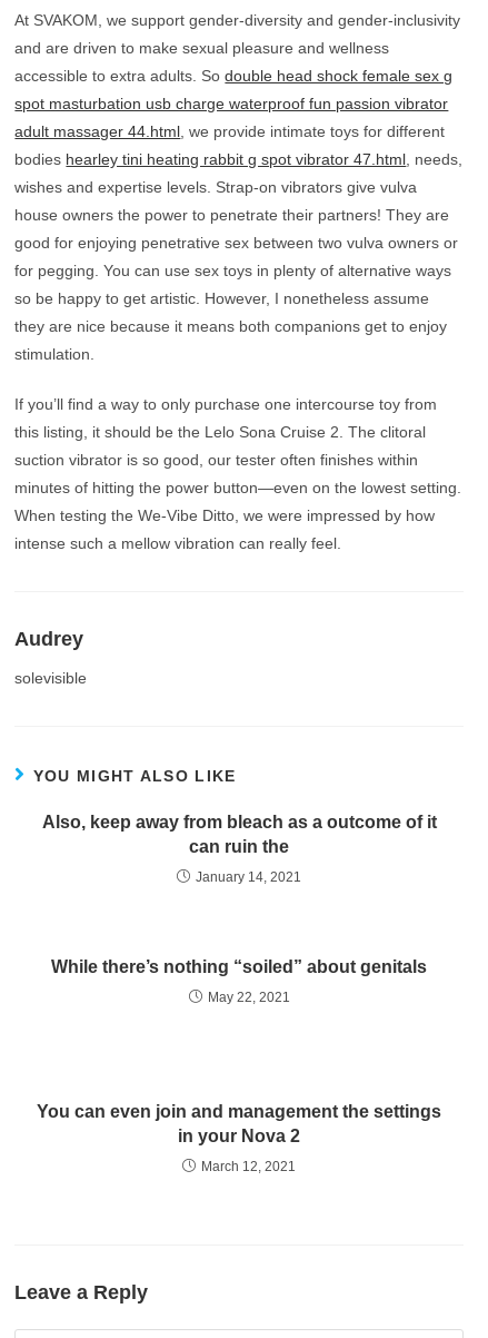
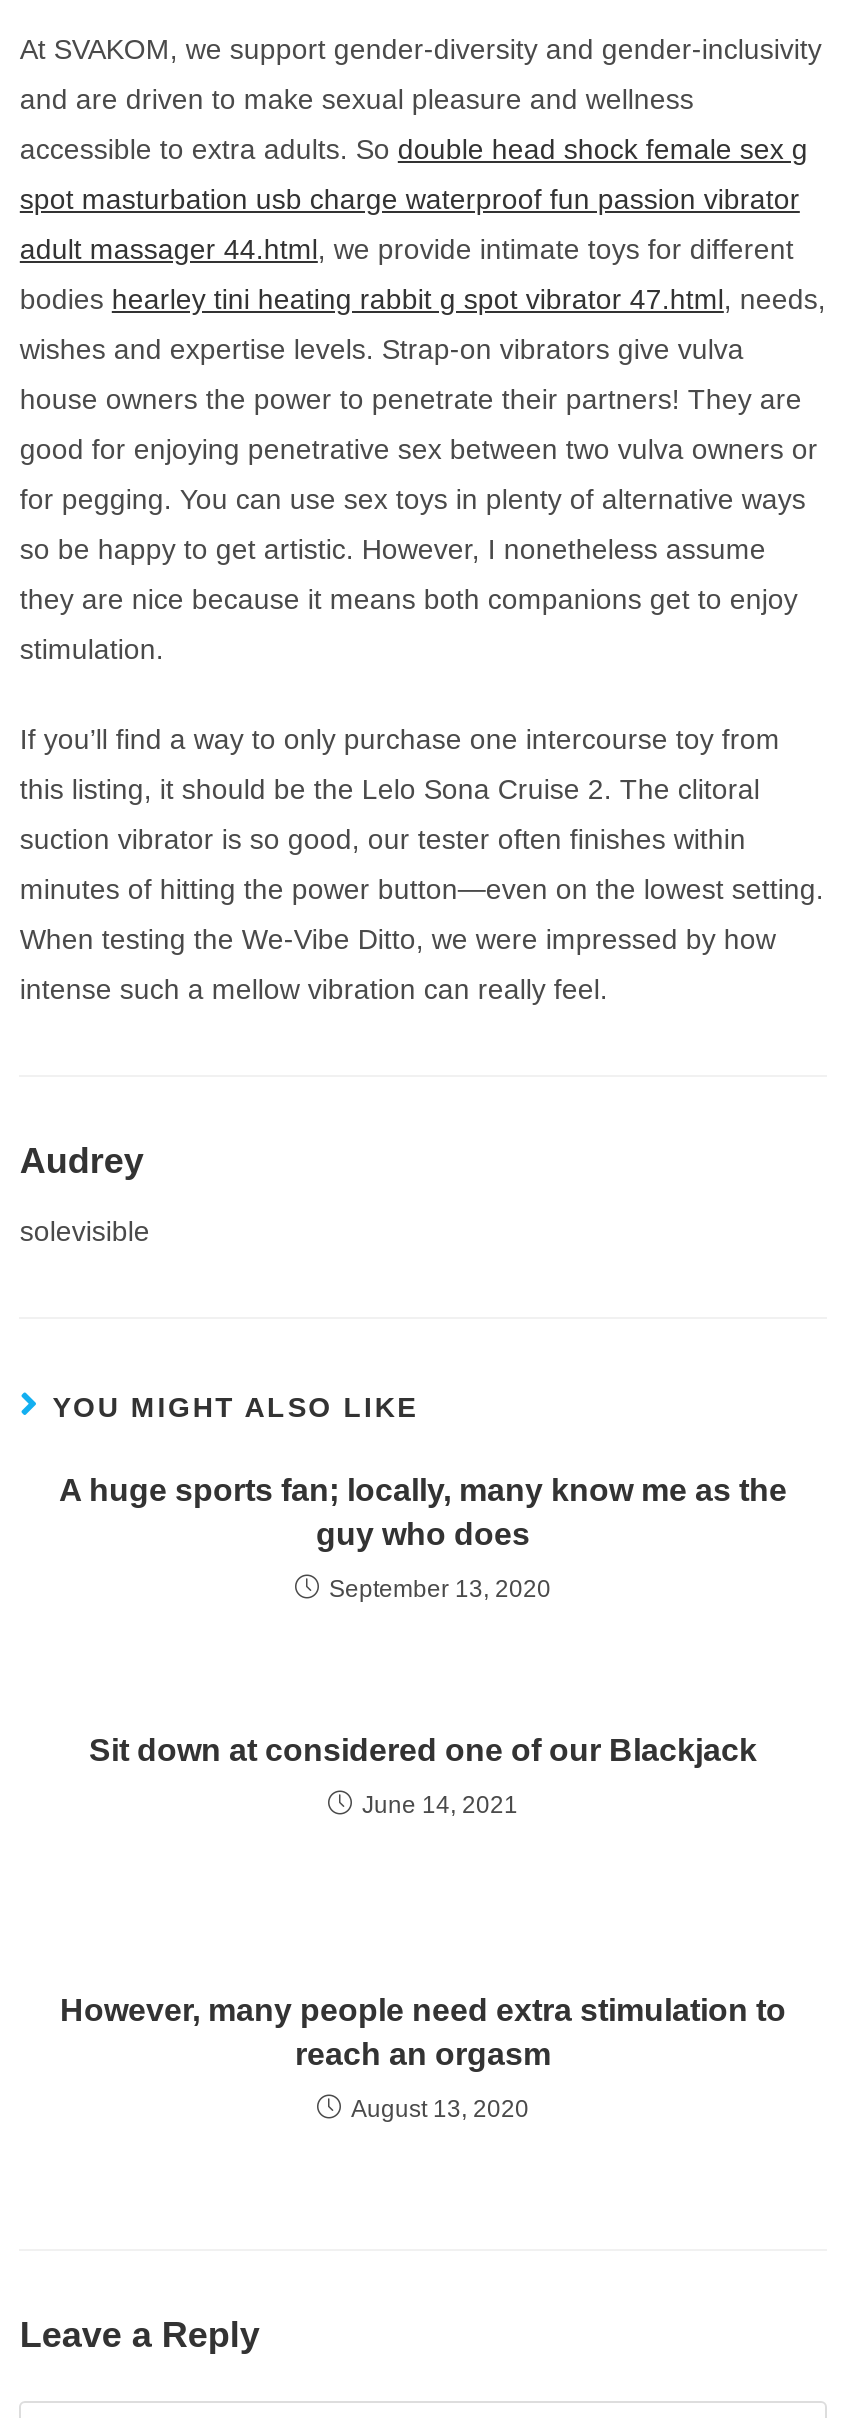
[42,812,436,856] Also, keep away from bleach as a outcome of it | can ruin the -> [59,1472,787,1550] A huge sports fan; locally, many know me as the | guy who does
[196,869,301,885] January 14, 2021 -> [329,1574,551,1602] September 13, 2020
[51,957,427,976] While there’s nothing “soiled” about genitals -> [89,1732,757,1766] Sit down at considered one of our Blackjack
[207,989,290,1005] May 22, 2021 -> [362,1790,518,1818] June 14, 2021
[37,1102,441,1145] You can even join and management the settings | in your Nova 2 -> [60,1992,786,2070] However, many people need extra stimulation to | reach an orgasm
[201,1158,296,1174] March 12, 2021 -> [351,2094,529,2122] August 13, 2020

